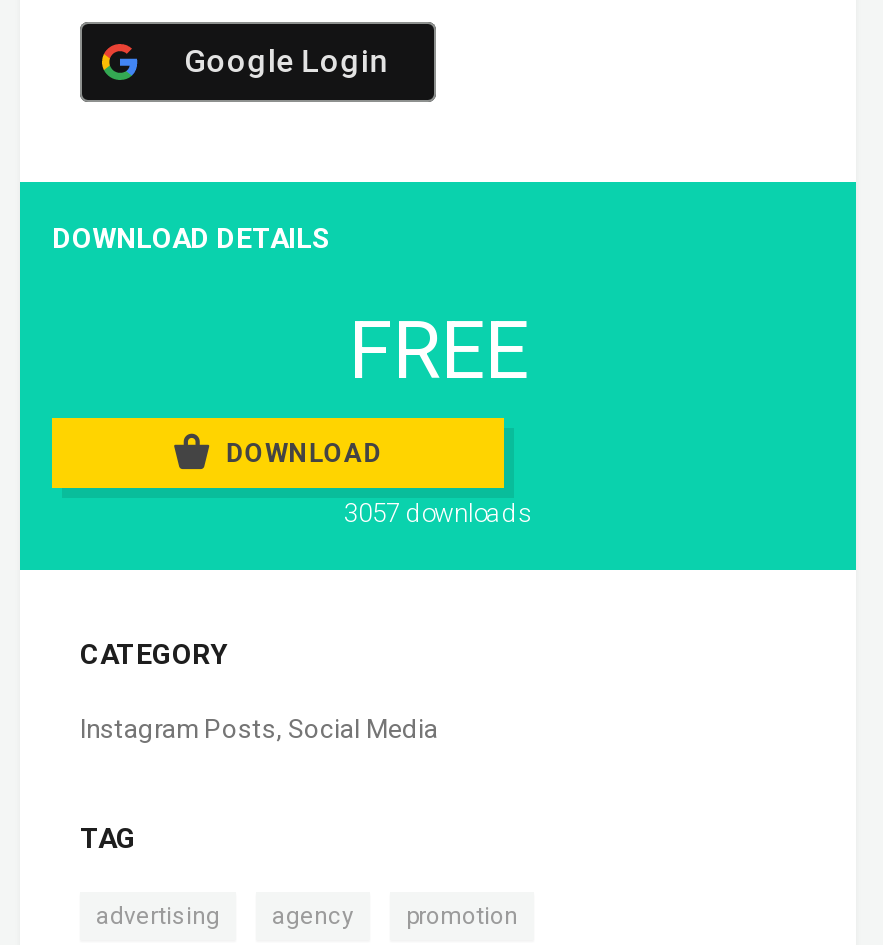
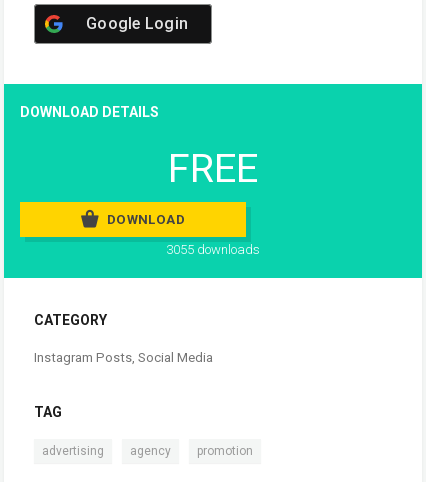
[344,497,532,527] 3057 downloads -> [166,242,260,257] 3055 downloads

